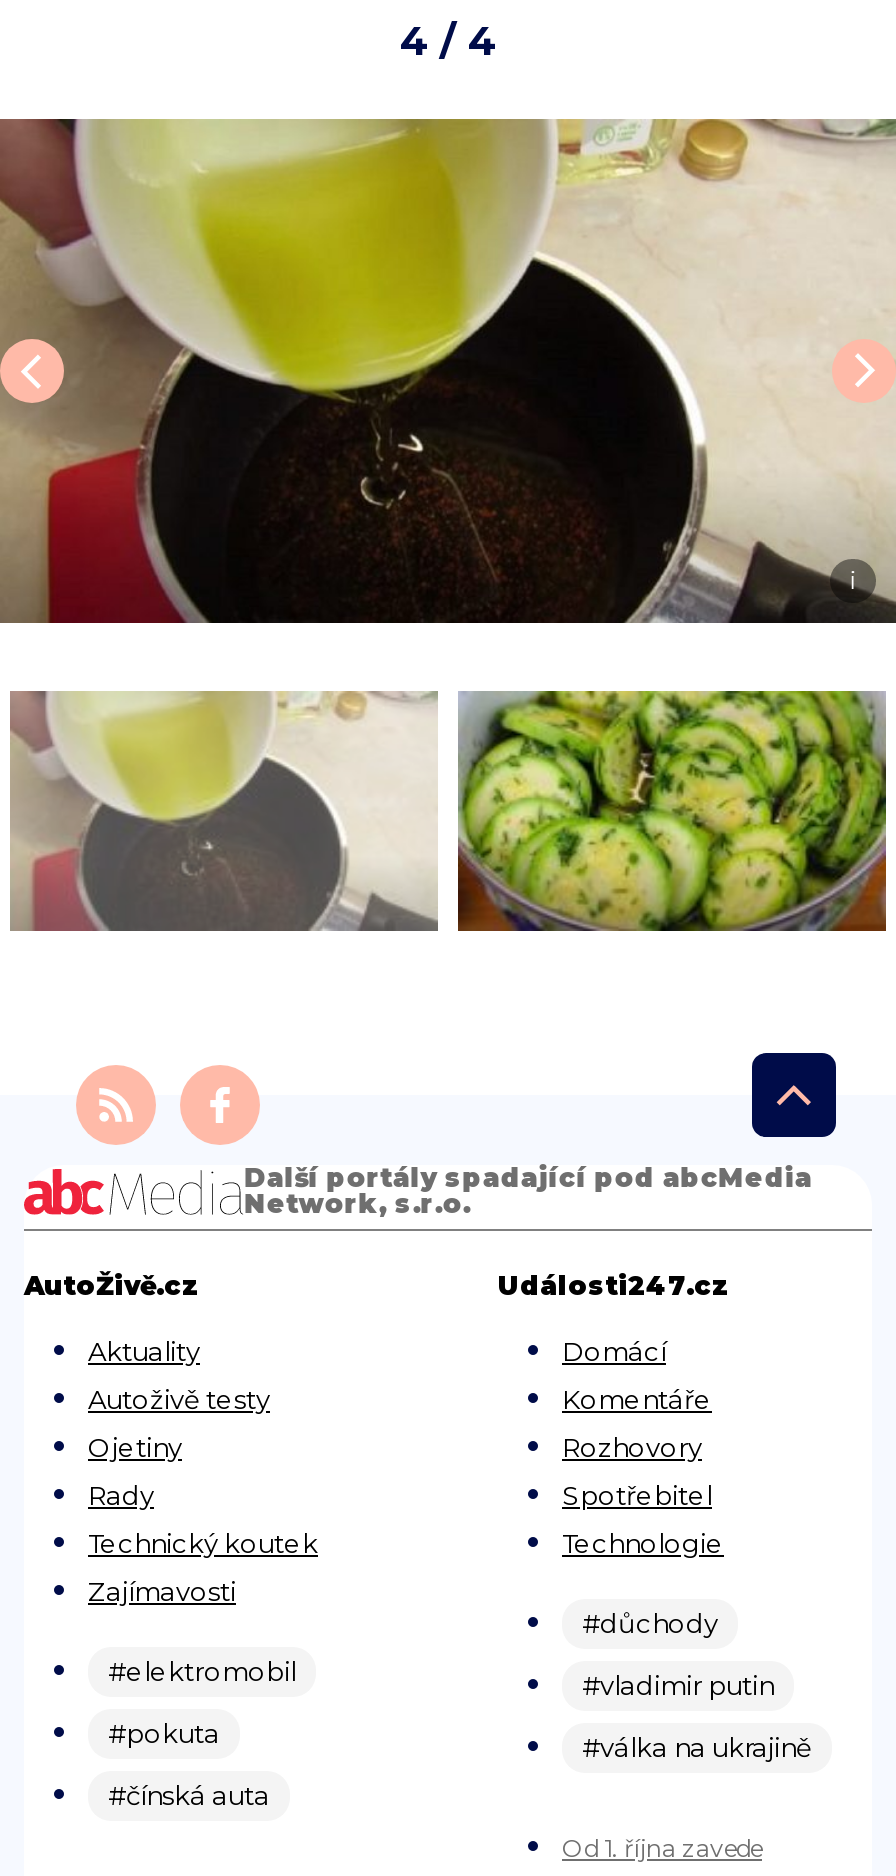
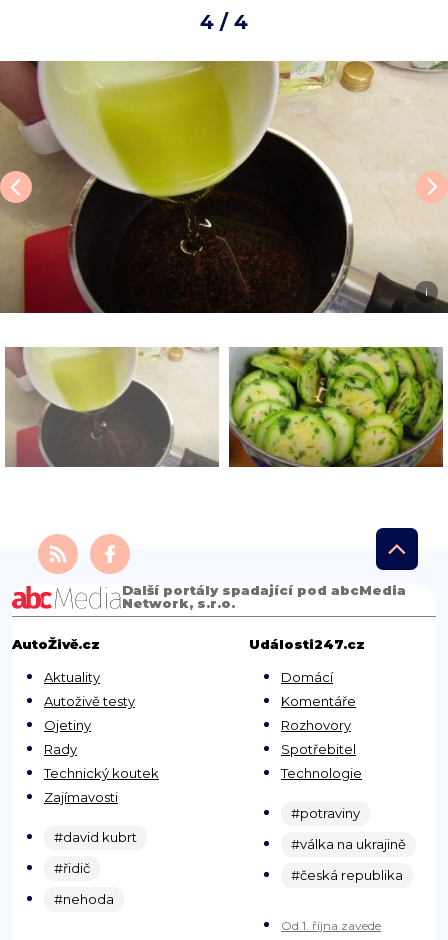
[582,1608,774,1702] #důchody | #vladimir putin -> [291,805,360,821] #potraviny
[108,1656,296,1688] #elektromobil -> [54,829,137,845] #david kubrt
[108,1718,220,1750] #pokuta -> [54,860,90,876] #řidič
moved [582,1732,812,1764] -> [291,836,406,852]: #válka na ukrajině
none -> [291,867,403,883] #česká republika
[108,1780,270,1812] #čínská auta -> [54,891,114,907] #nehoda

